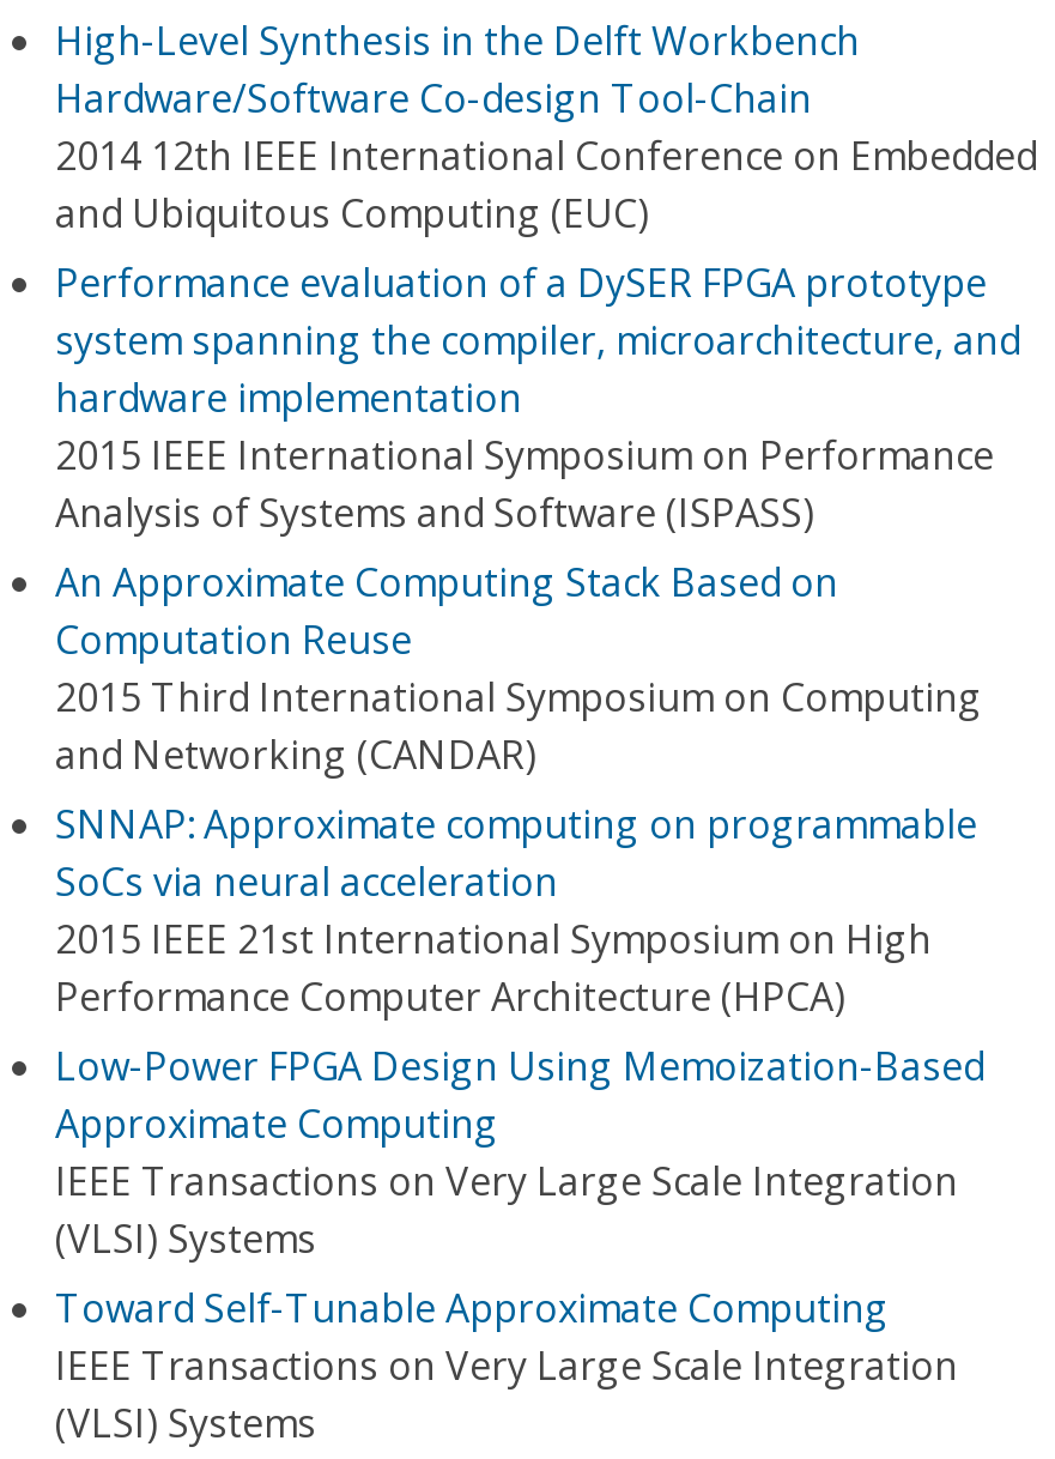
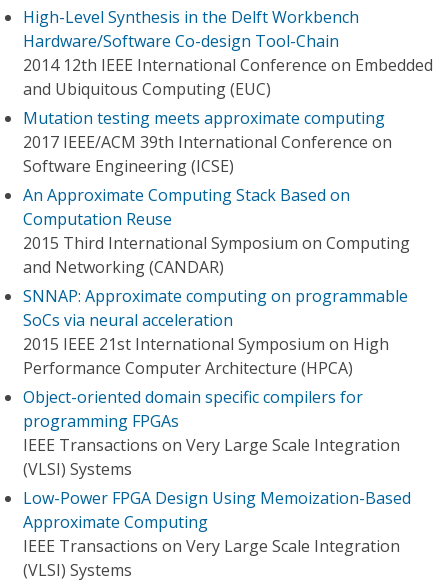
[55,256,1020,539] Performance evaluation of a DySER FPGA prototype | system spanning the compiler, microarchitecture, and | hardware implementation | 2015 IEEE International Symposium on Performance | Analysis of Systems and Software (ISPASS) -> [23,107,392,177] Mutation testing meets approximate computing | 2017 IEEE/ACM 39th International Conference on | Software Engineering (ICSE)
moved [55,556,982,1023] -> [23,184,410,379]: An Approximate Computing Stack Based on | Computation Reuse | 2015 Third International Symposium on Computing | and Networking (CANDAR) | SNNAP: Approximate computing on programmable | SoCs via neural acceleration | 2015 IEEE 21st International Symposium on High | Performance Computer Architecture (HPCA)
none -> [23,386,363,432] Object-oriented domain specific compilers for | programming FPGAs
moved [55,1040,984,1150] -> [23,487,411,533]: Low-Power FPGA Design Using Memoization-Based | Approximate Computing
moved [55,1155,958,1265] -> [23,434,400,480]: IEEE Transactions on Very Large Scale Integration | (VLSI) Systems
[55,1282,889,1334] Toward Self-Tunable Approximate Computing -> none

